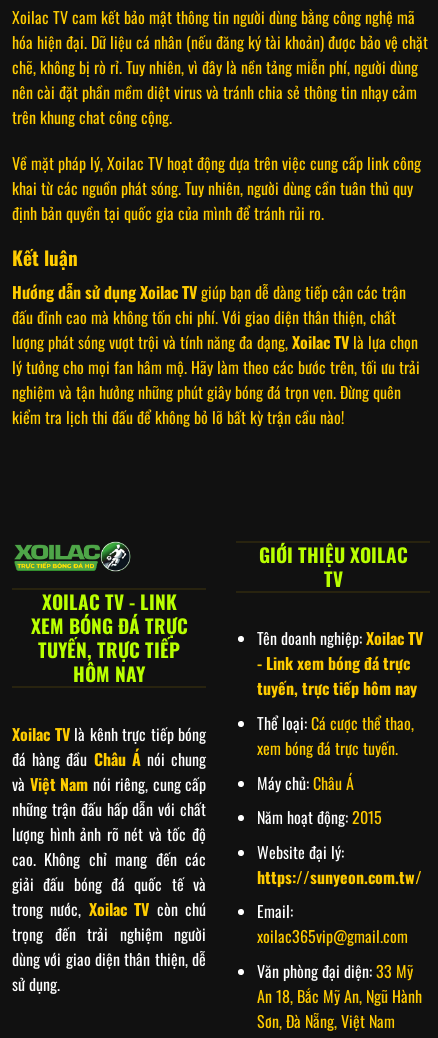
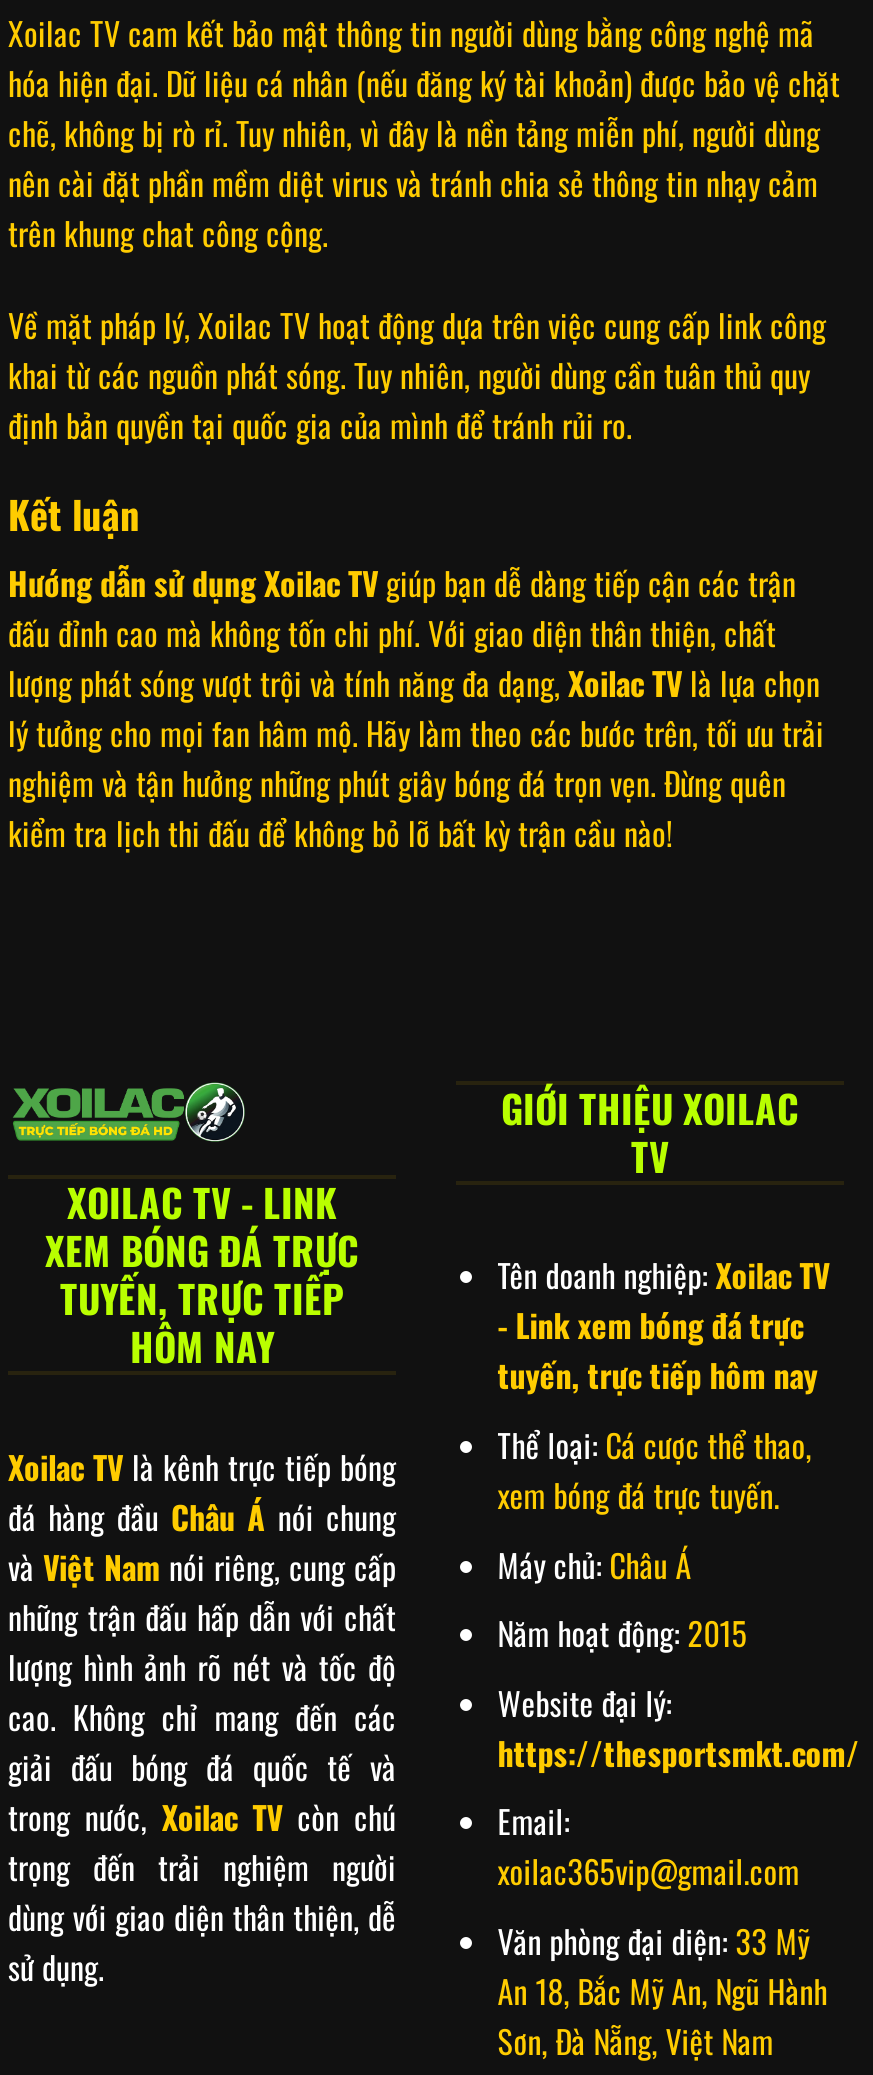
[257,865,422,889] https://sunyeon.com.tw/ -> [498,1729,860,1777] https://thesportsmkt.com/

